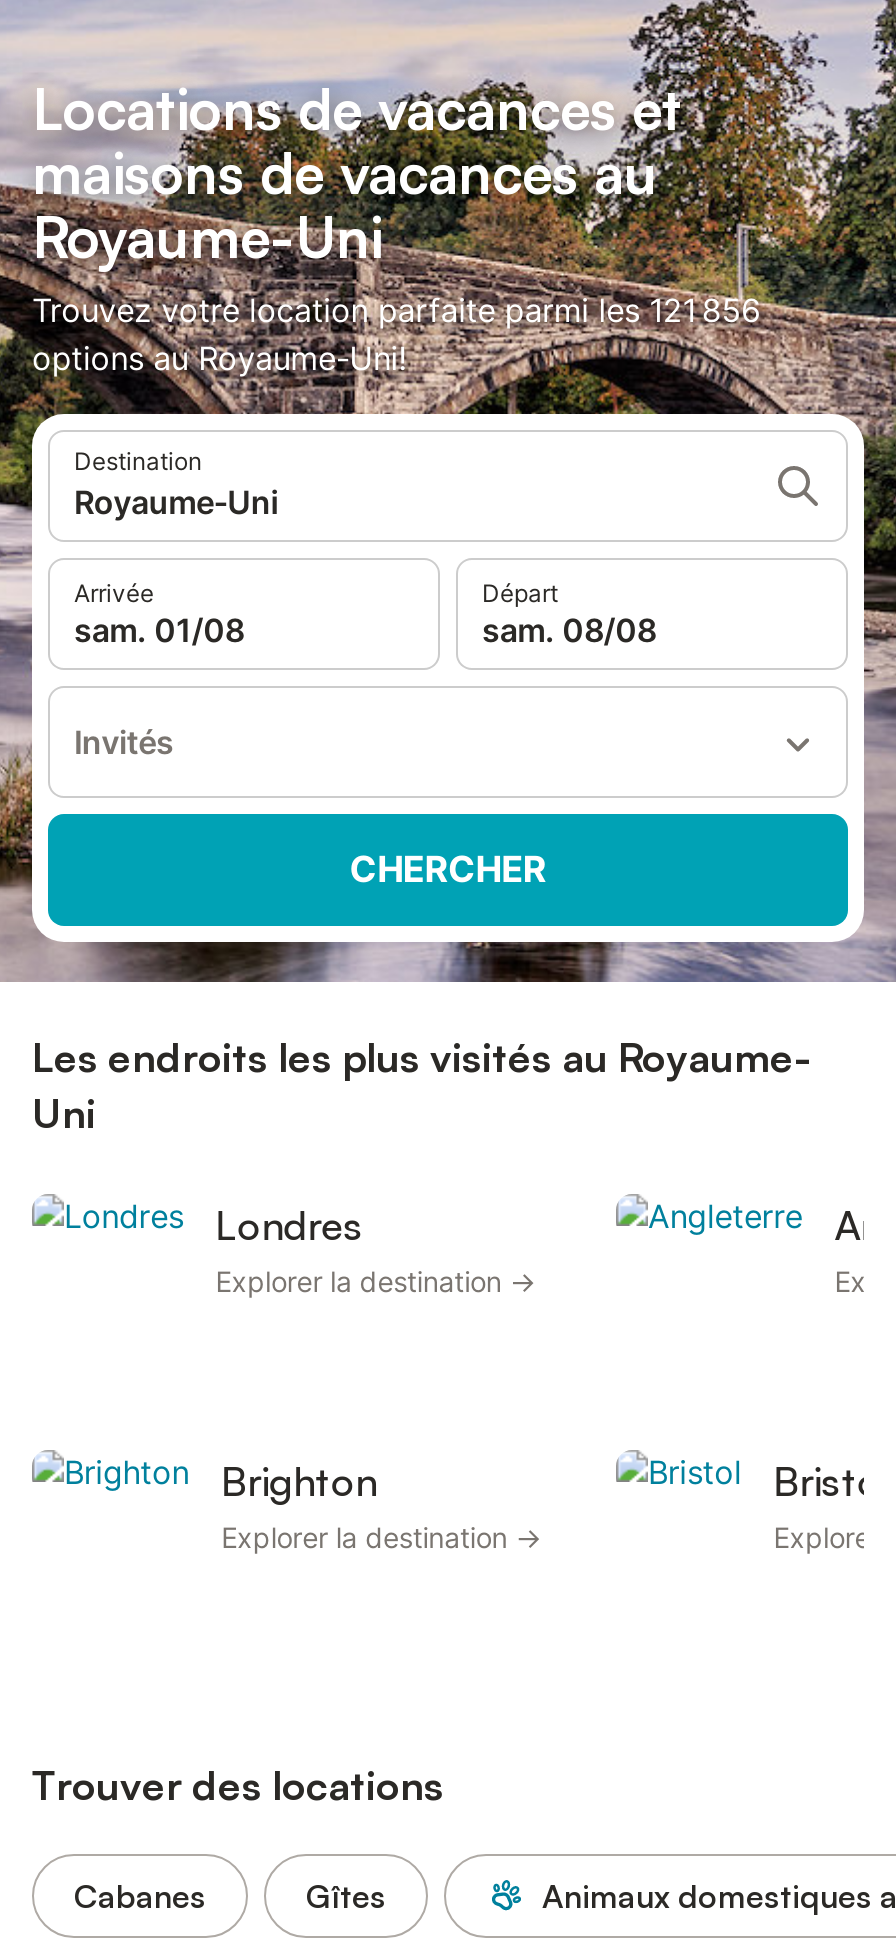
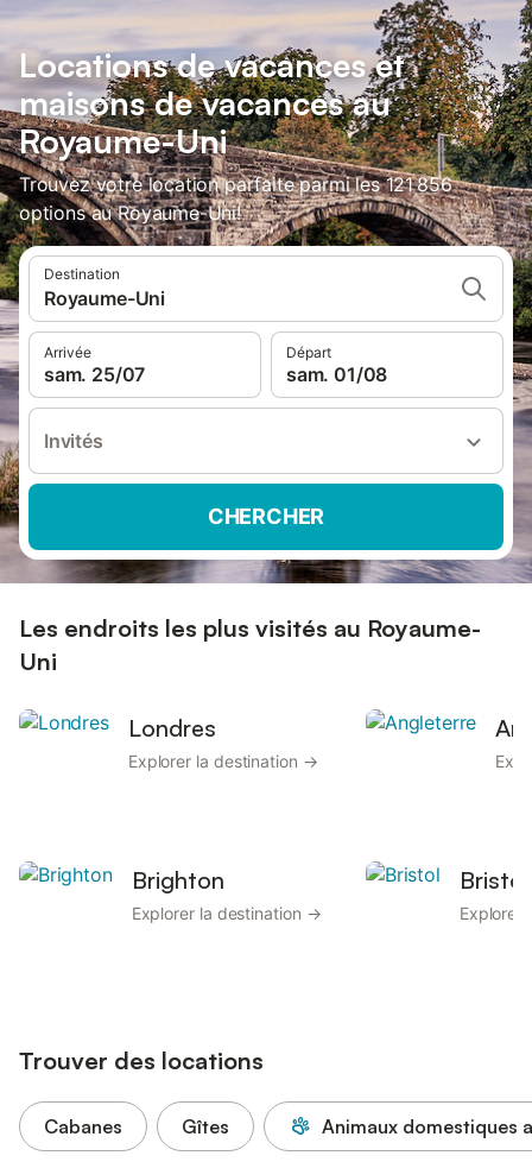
[74,610,244,650] sam. 01/08 -> [44,362,145,386] sam. 25/07
[482,610,656,650] sam. 08/08 -> [286,362,387,386] sam. 01/08

